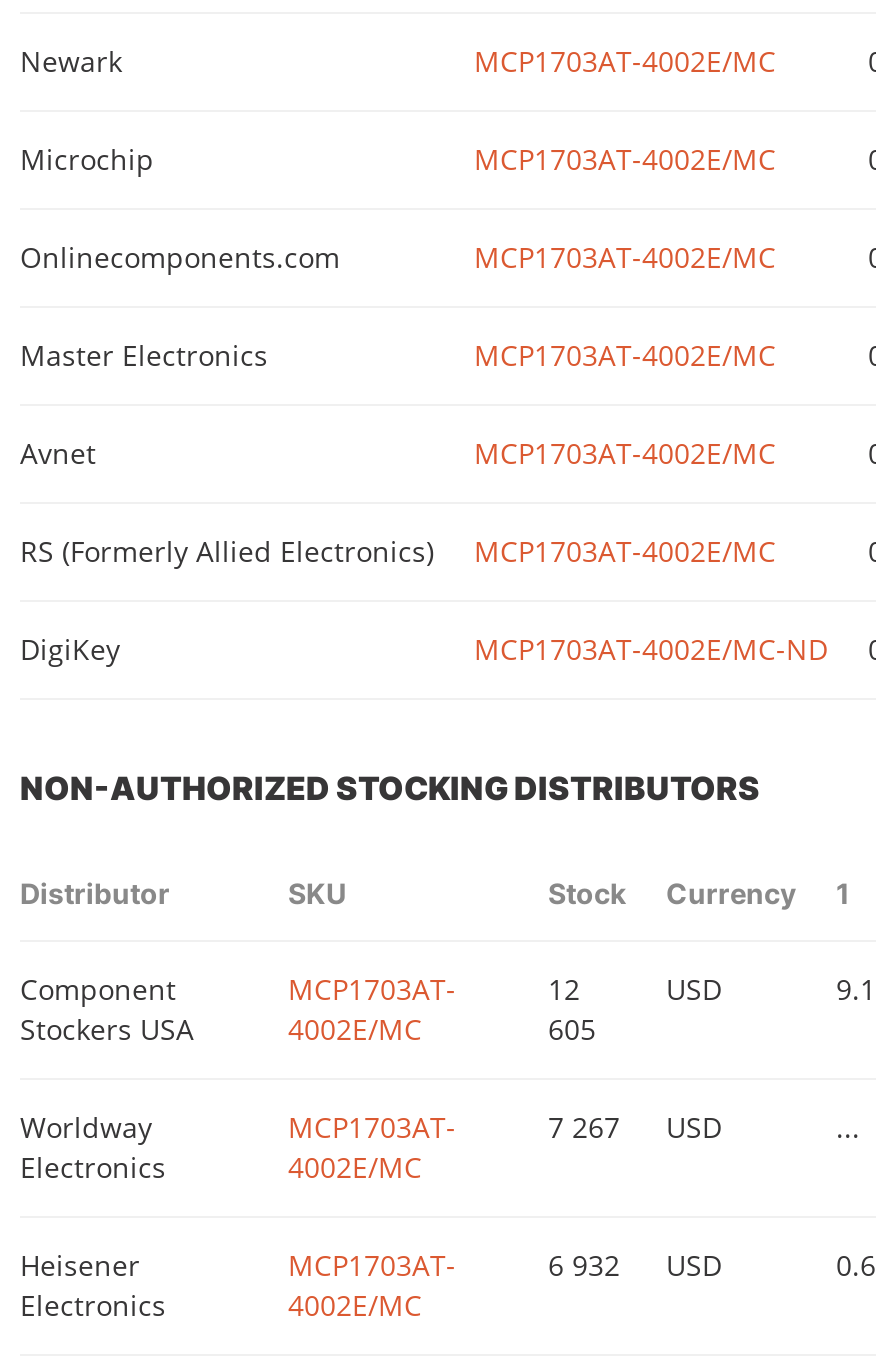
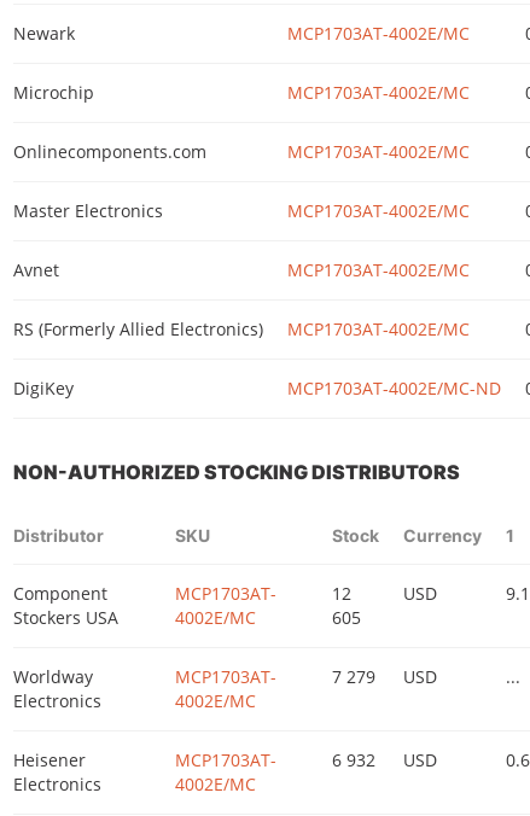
[548,1107,722,1145] 7 267 USD -> [332,665,437,688] 7 279 USD

